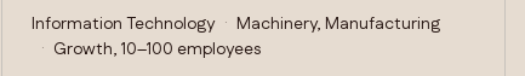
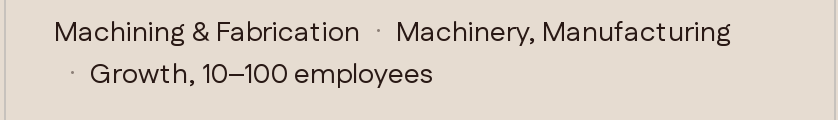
[32,12,215,36] Information Technology -> [54,13,360,53] Machining & Fabrication

